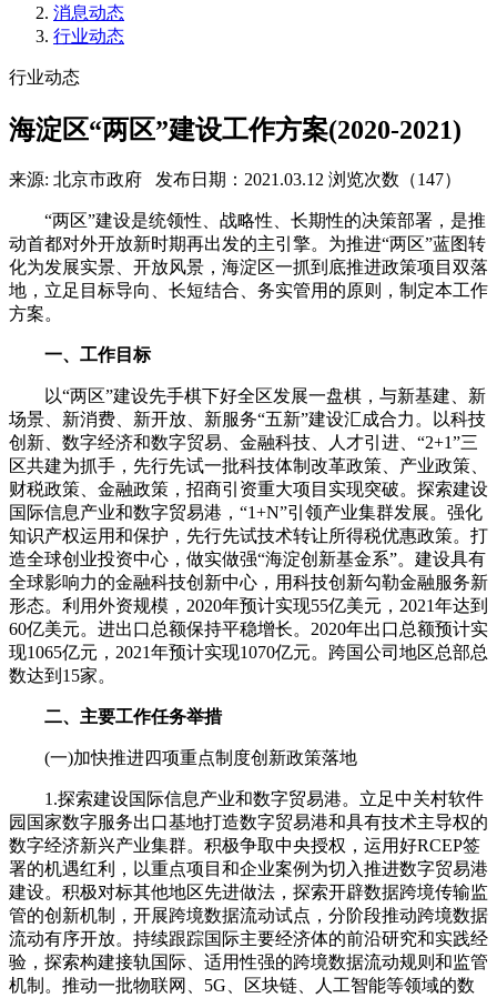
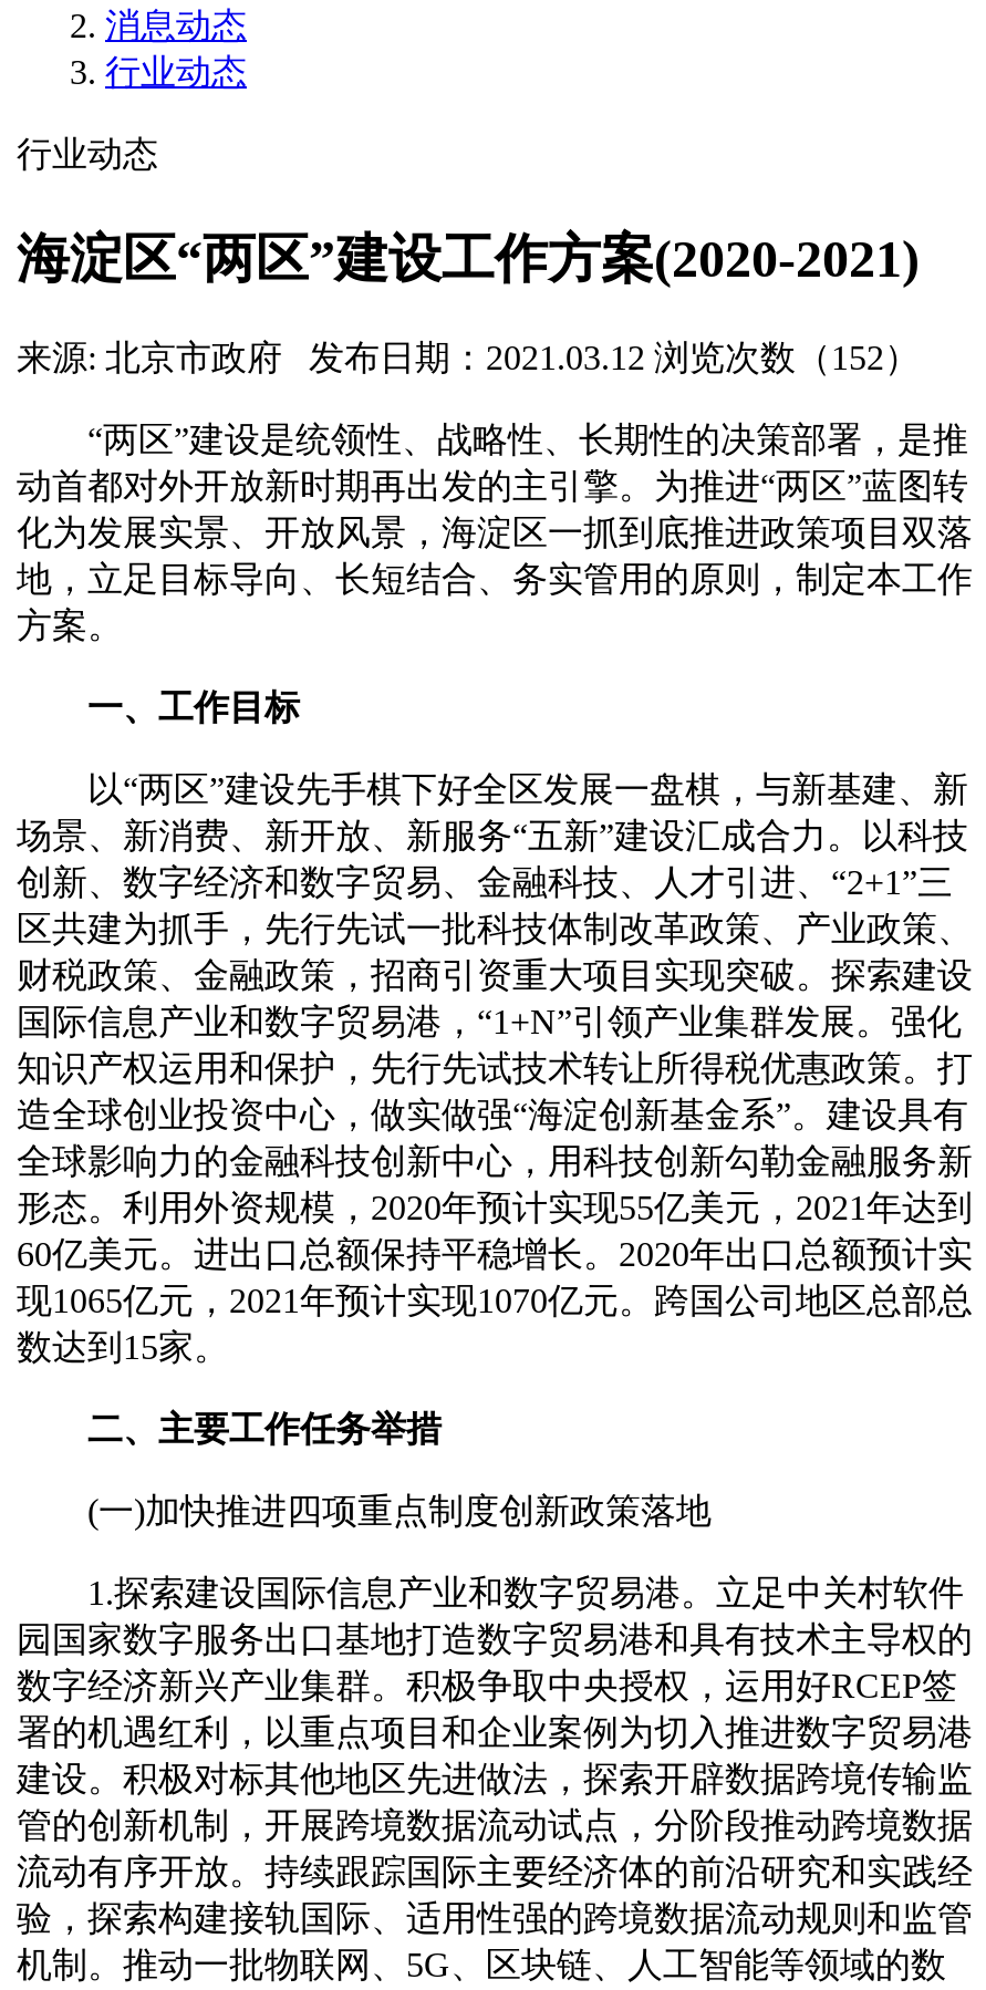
[155,170,461,189] 发布日期：2021.03.12 浏览次数（147） -> [309,340,920,377] 发布日期：2021.03.12 浏览次数（152）

